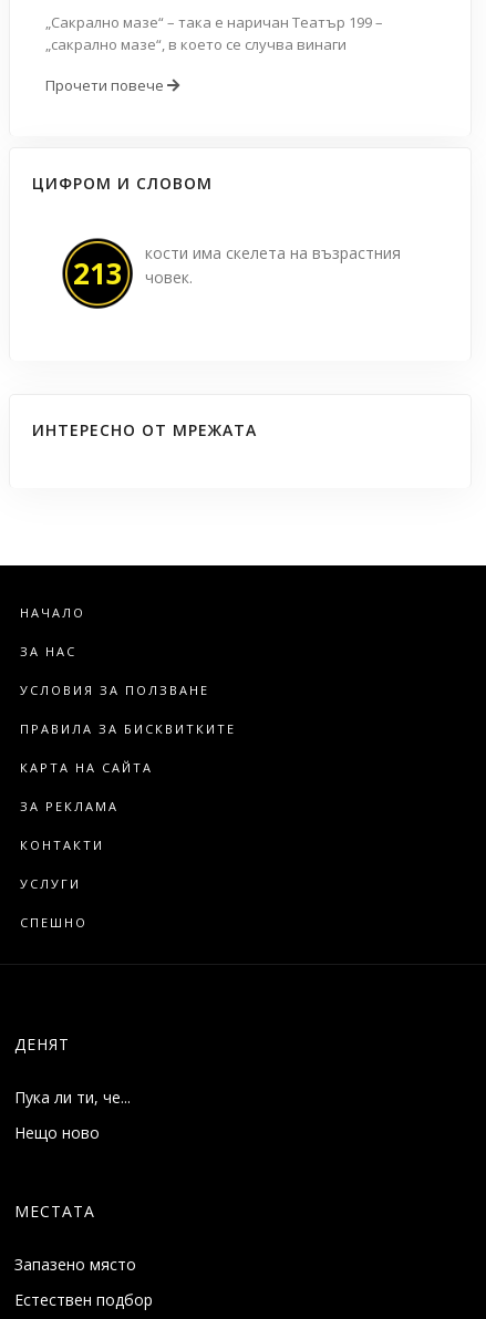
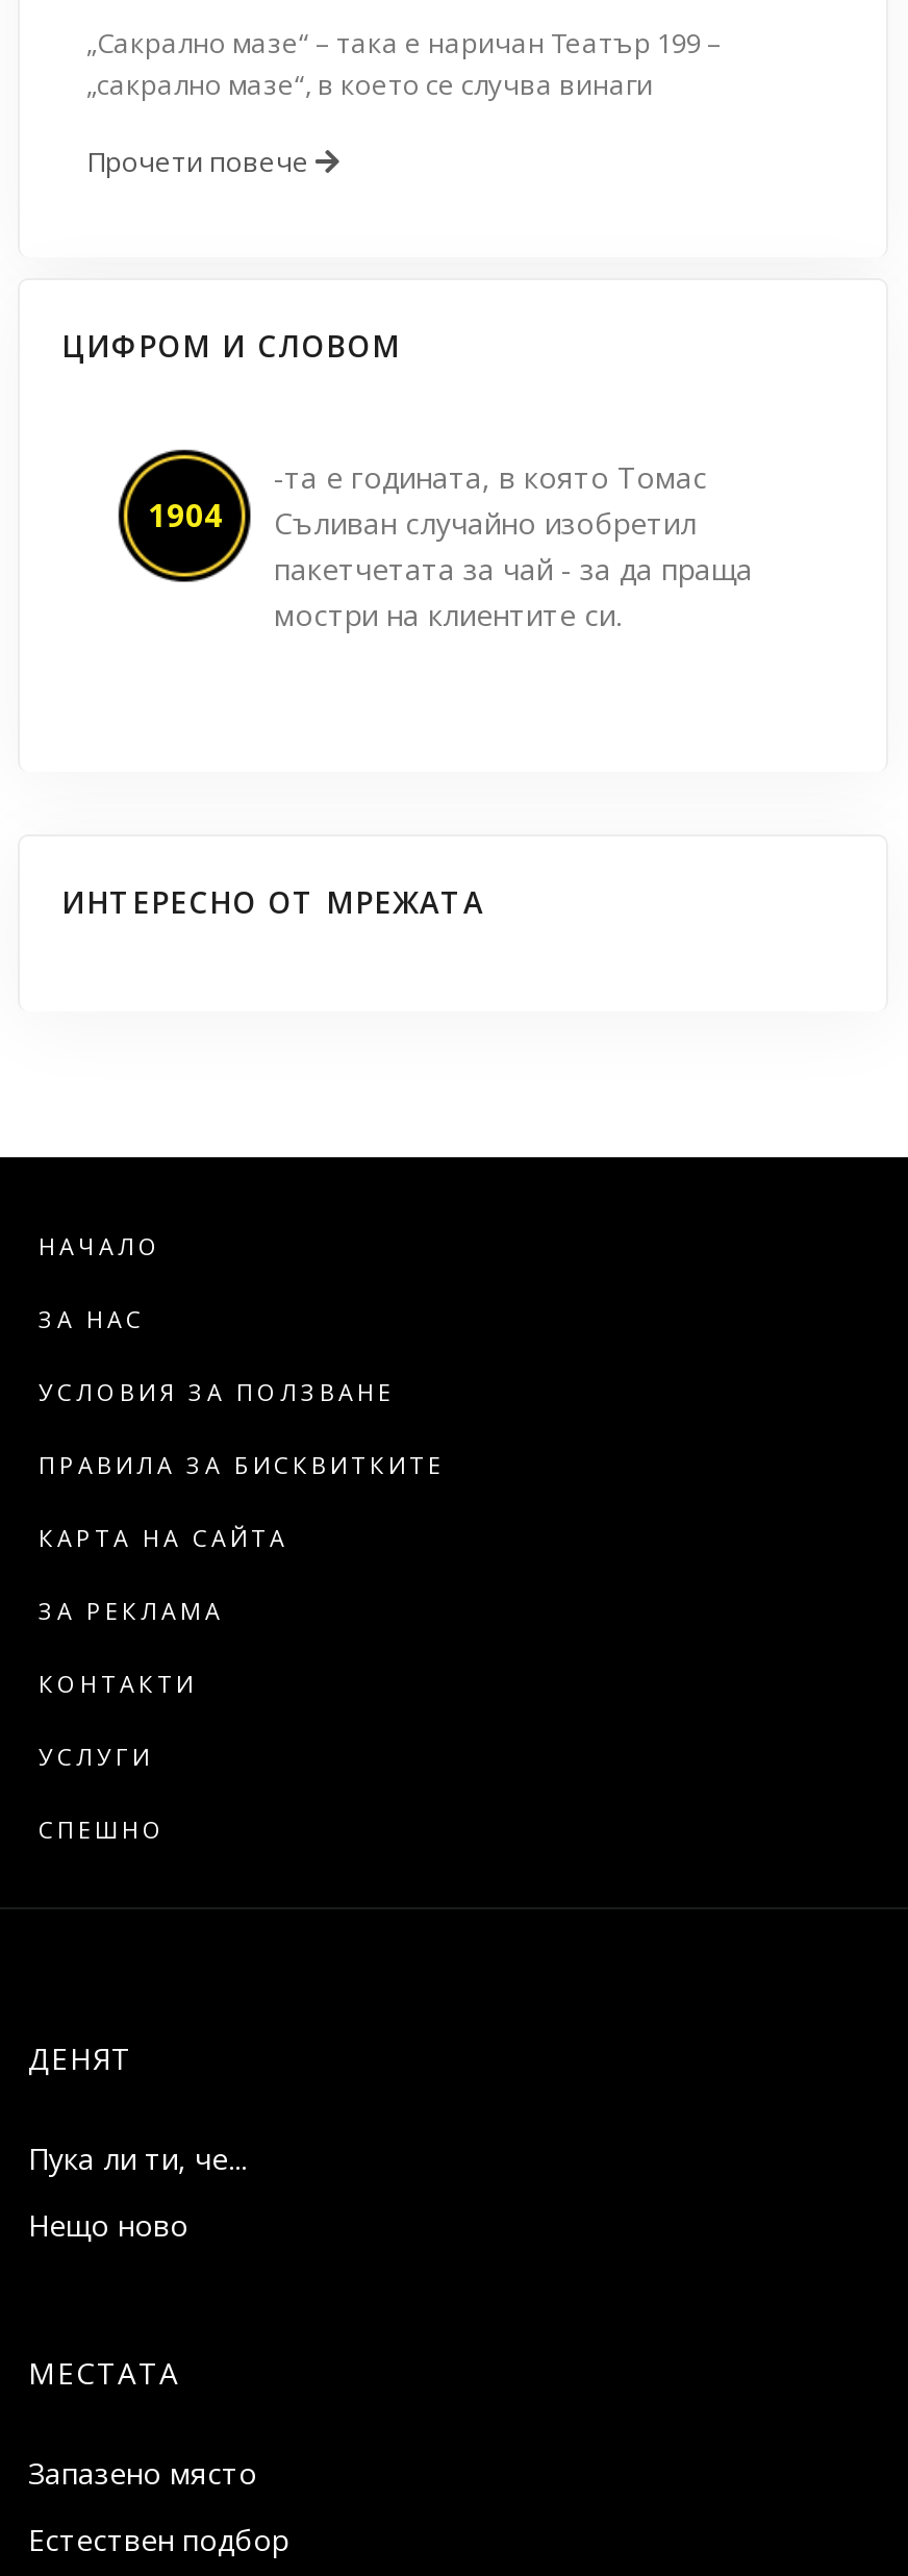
[145,242,401,287] кости има скелета на възрастния | човек. -> [274,456,753,634] -та е годината, в която Томас | Съливан случайно изобретил | пакетчетата за чай - за да праща | мостри на клиентите си.
[73,253,123,293] 213 -> [148,494,223,536] 1904

